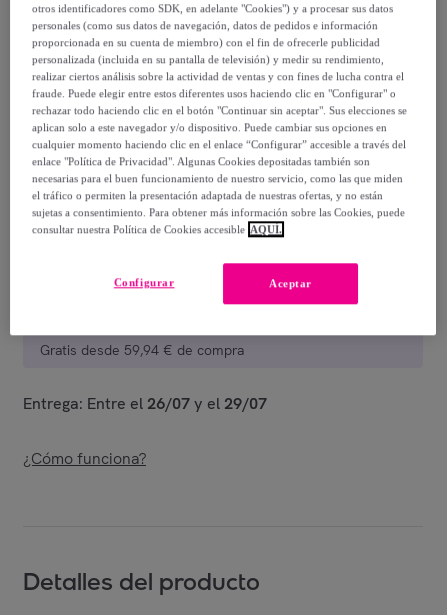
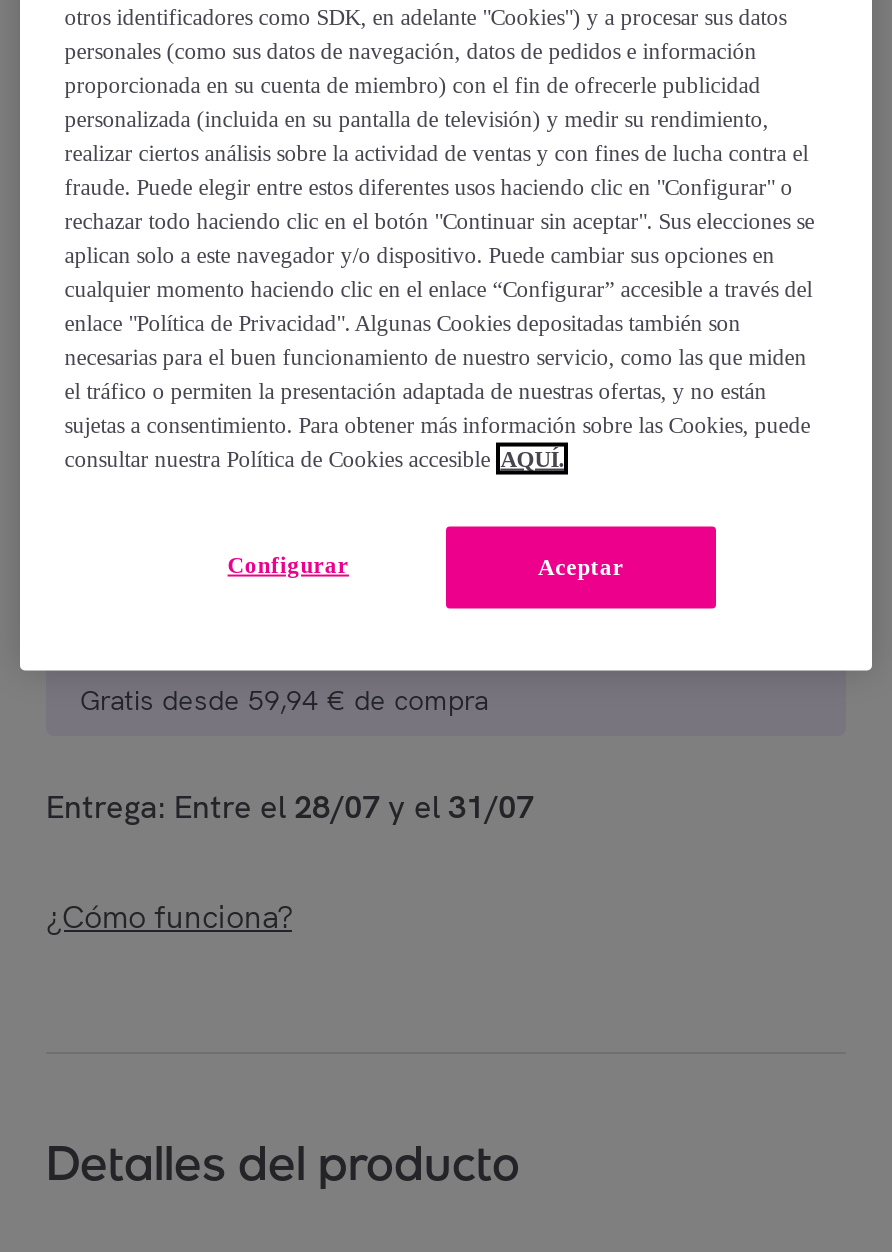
[23,393,267,414] Entrega: Entre el 26/07 y el 29/07 -> [46,786,534,828] Entrega: Entre el 28/07 y el 31/07

